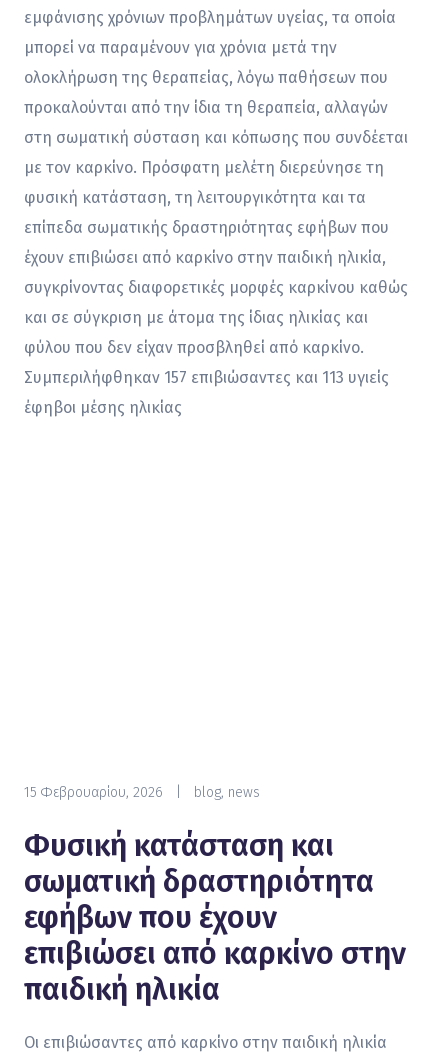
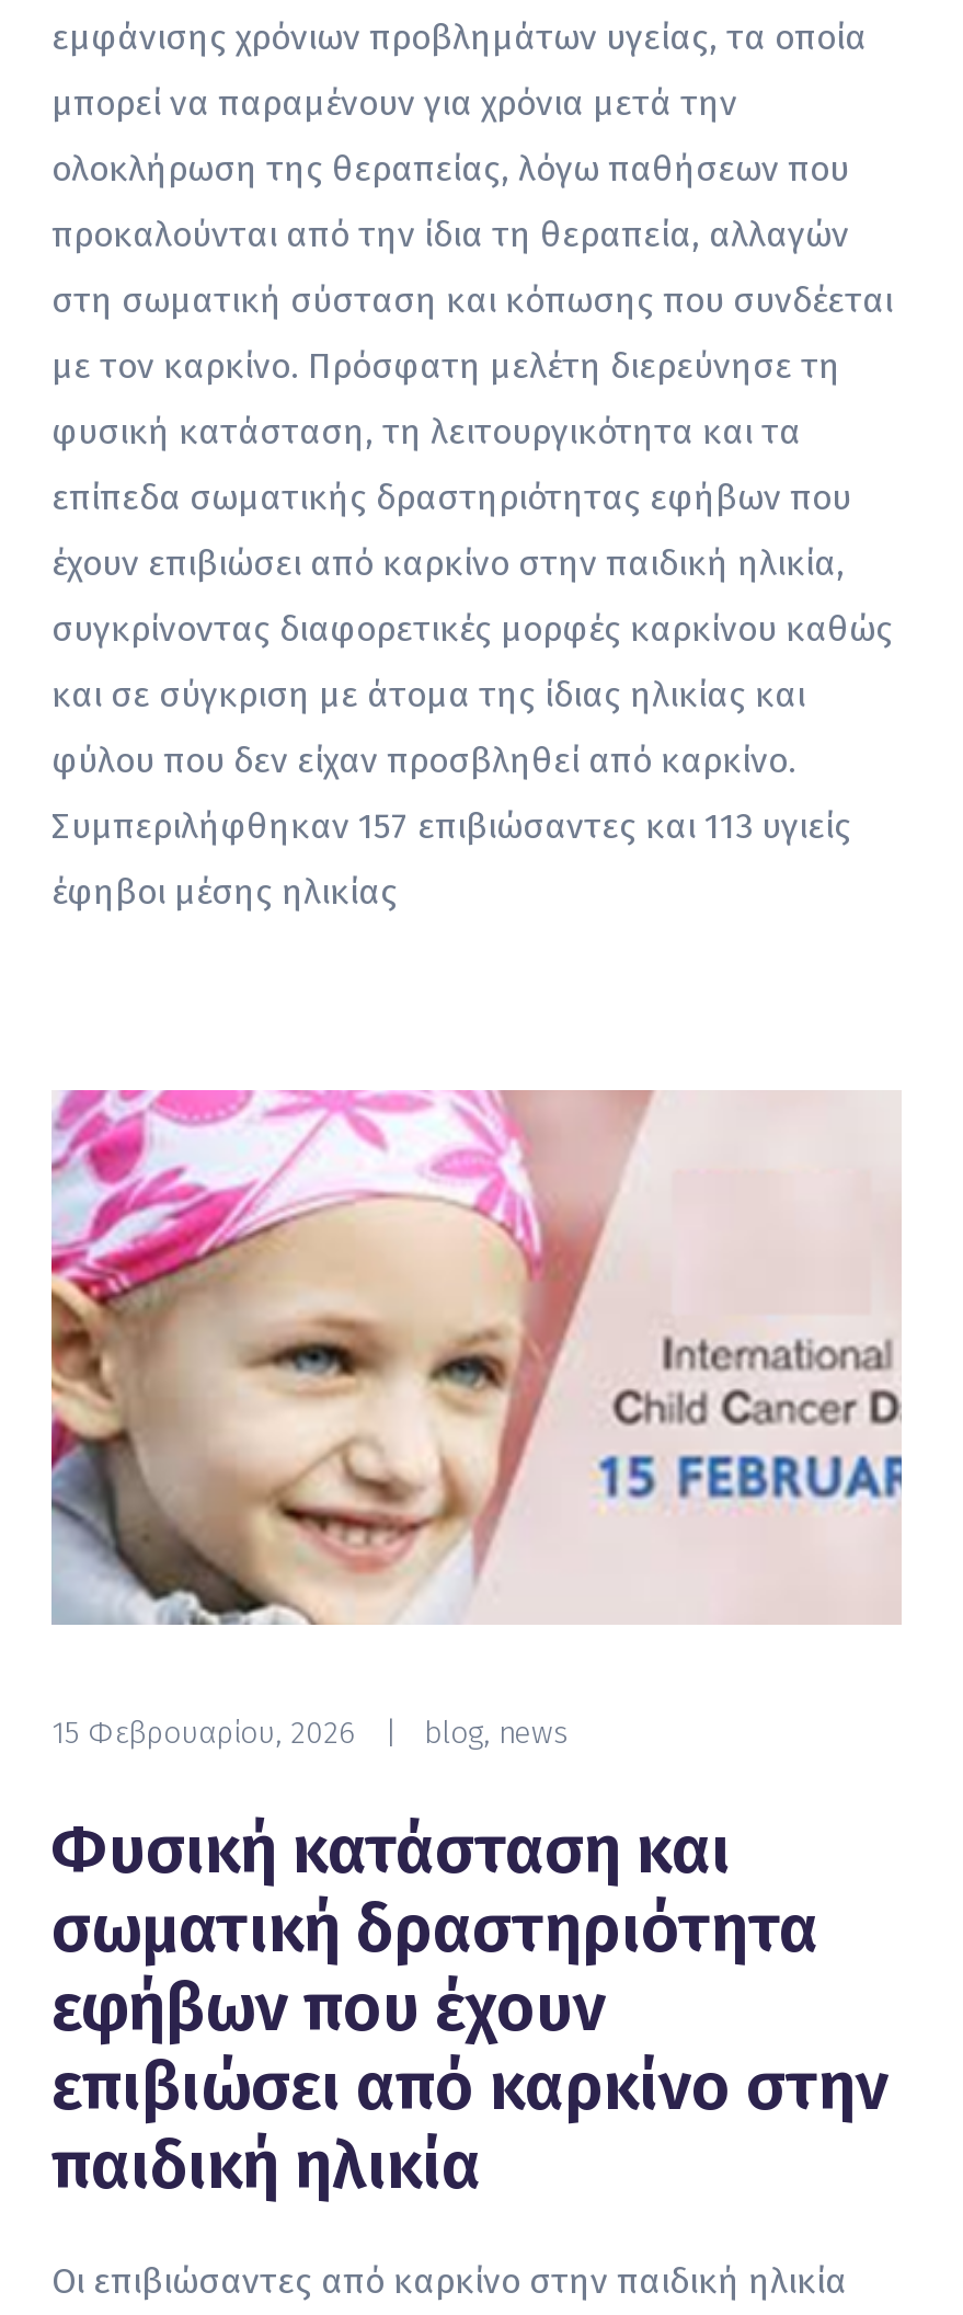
none -> [49,1087,904,1628] [image]

